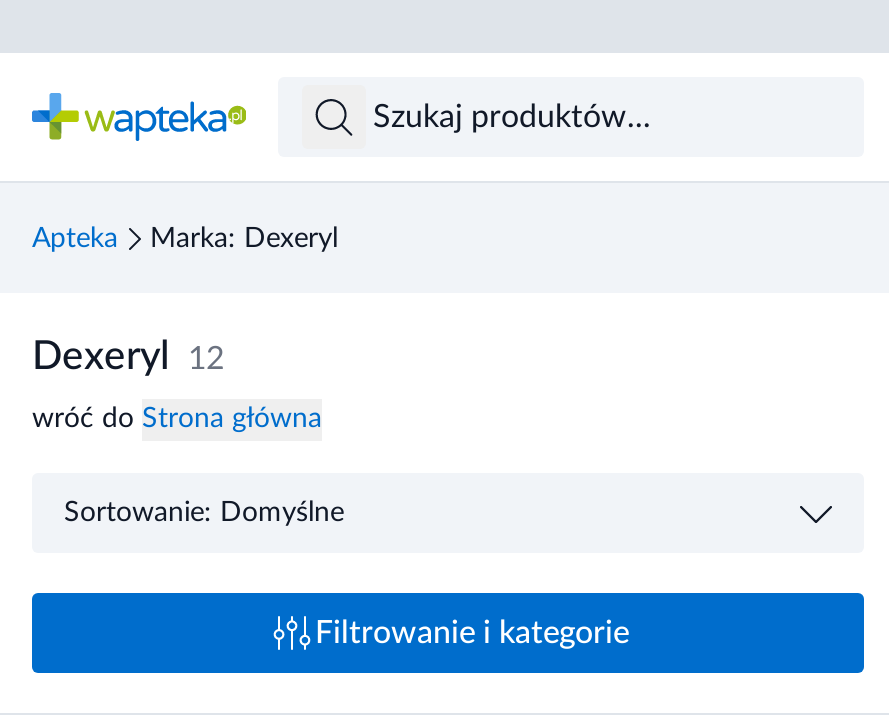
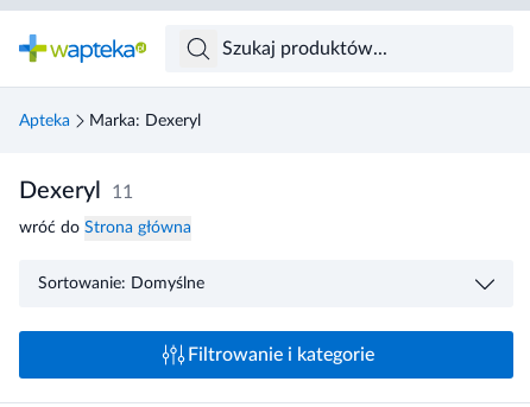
[32,337,224,377] Dexeryl 12 -> [19,179,133,203] Dexeryl 11

